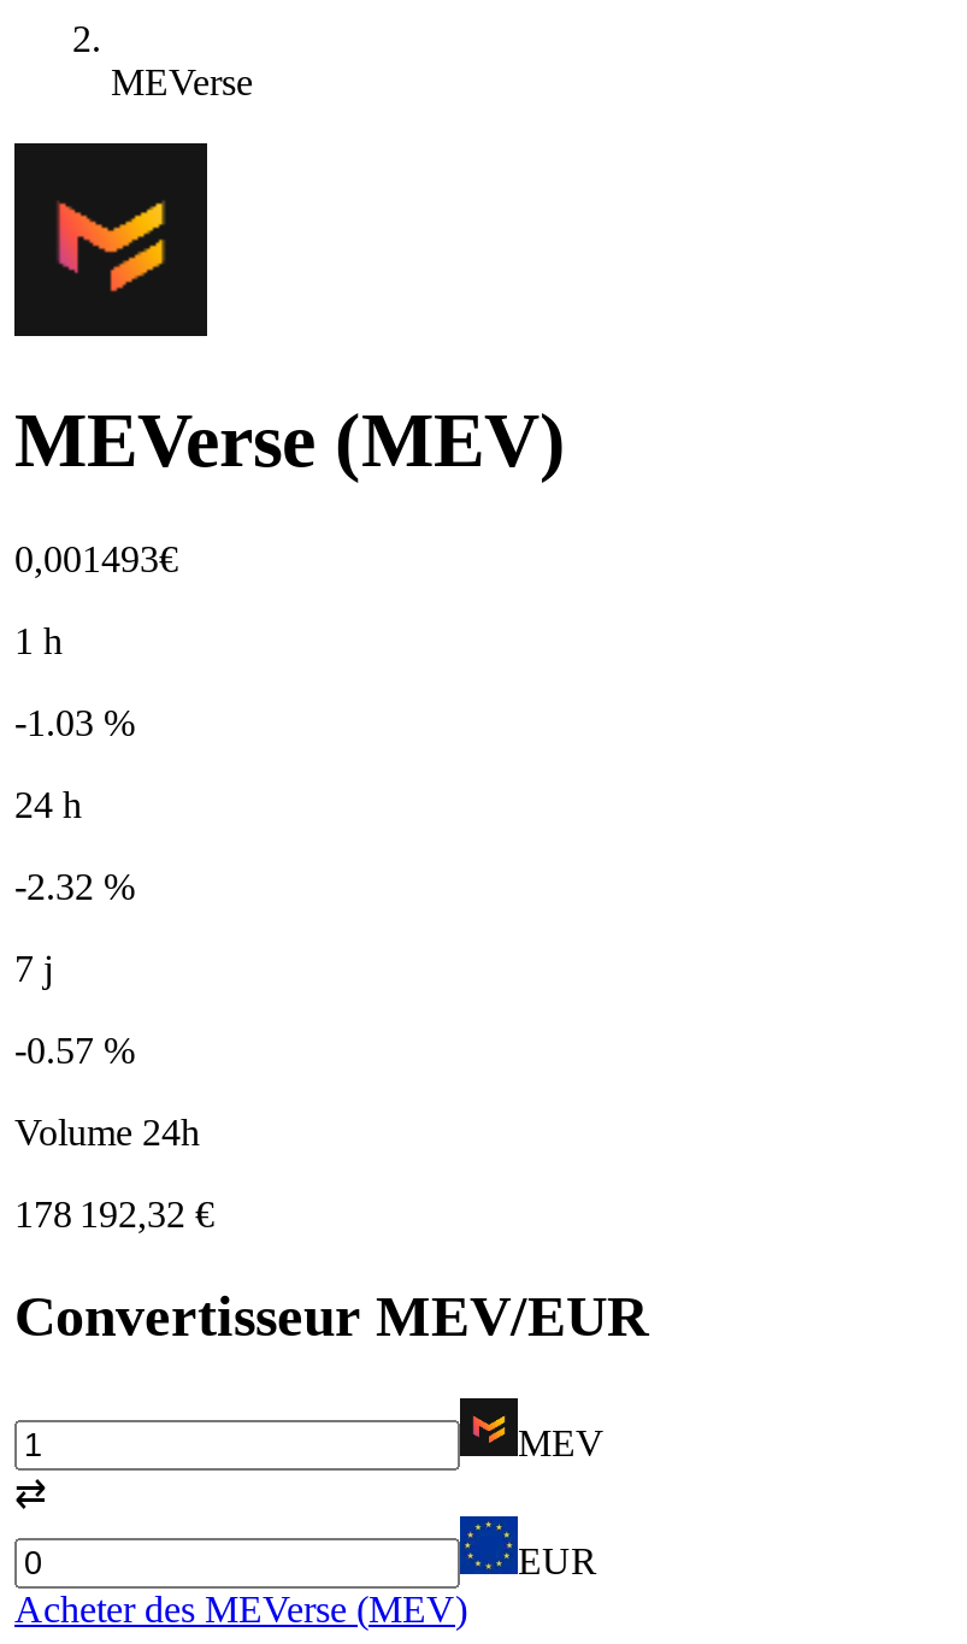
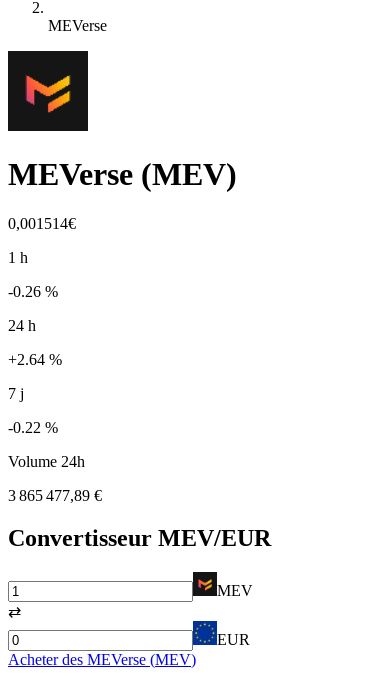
[14,538,178,579] 0,001493€ -> [8,215,76,232] 0,001514€
[14,702,135,743] -1.03 % -> [8,283,58,300] -0.26 %
[14,866,135,907] -2.32 % -> [8,351,62,368] +2.64 %
[14,1030,135,1070] -0.57 % -> [8,419,58,436] -0.22 %
[14,1193,214,1234] 178 192,32 € -> [8,487,102,504] 3 865 477,89 €

